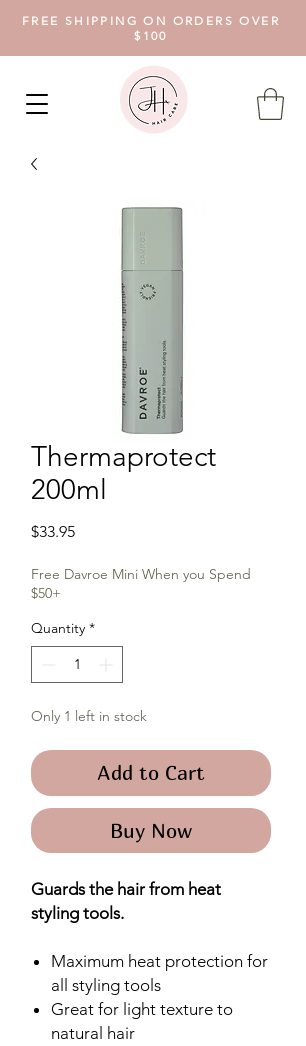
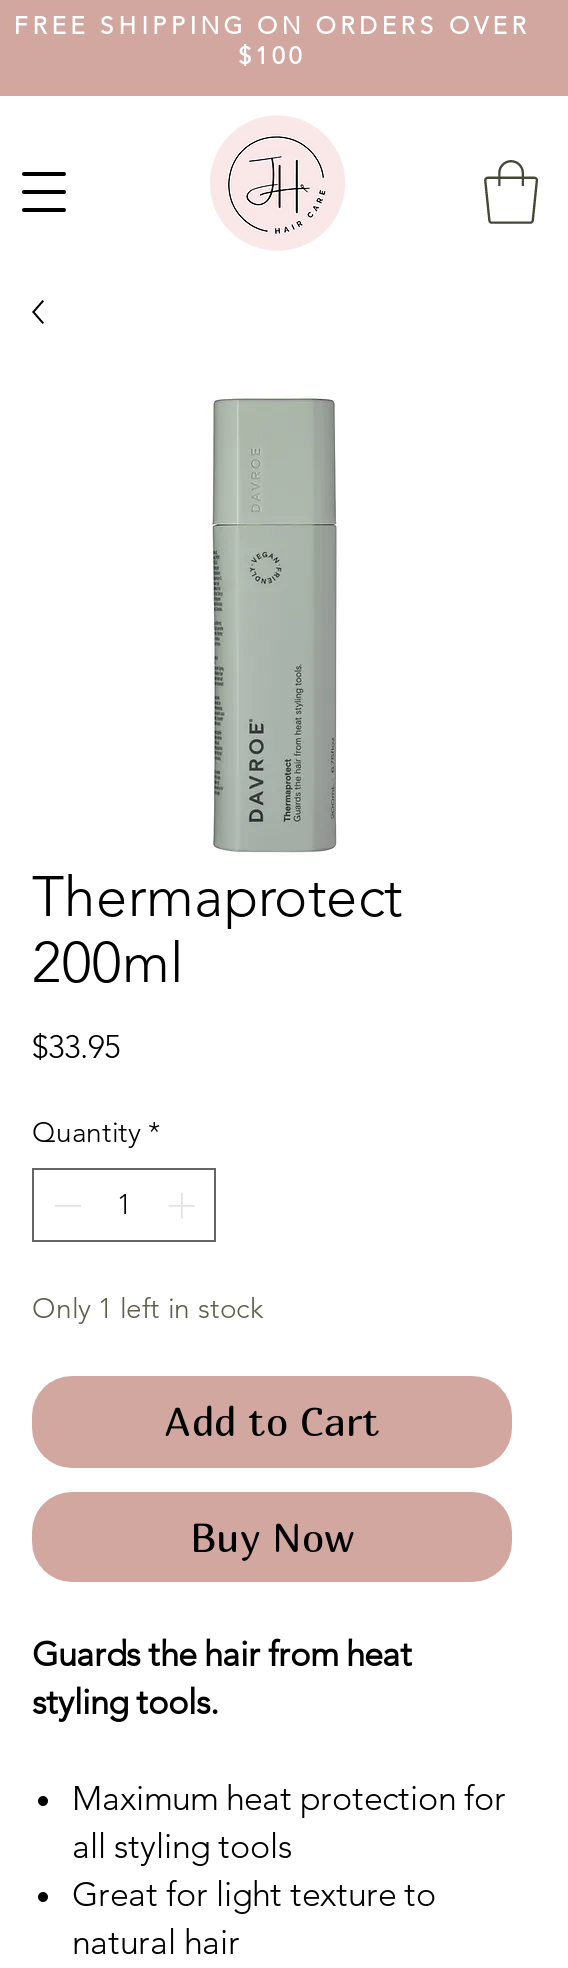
[31,565,251,602] Free Davroe Mini When you Spend | $50+ -> none

